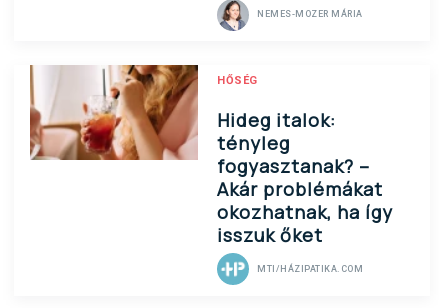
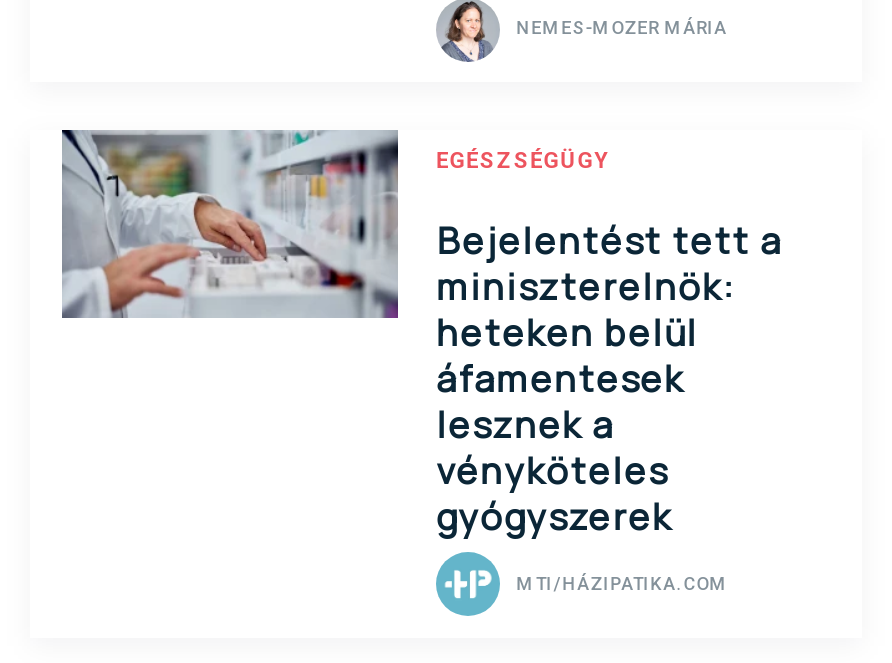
[29,64,258,161] [image] | HŐSÉG -> [60,128,609,320] [image] | EGÉSZSÉGÜGY
[217,108,393,247] Hideg italok: | tényleg | fogyasztanak? – | Akár problémákat | okozhatnak, ha így | isszuk őket -> [436,216,782,540] Bejelentést tett a | miniszterelnök: | heteken belül | áfamentesek | lesznek a | vényköteles | gyógyszerek

